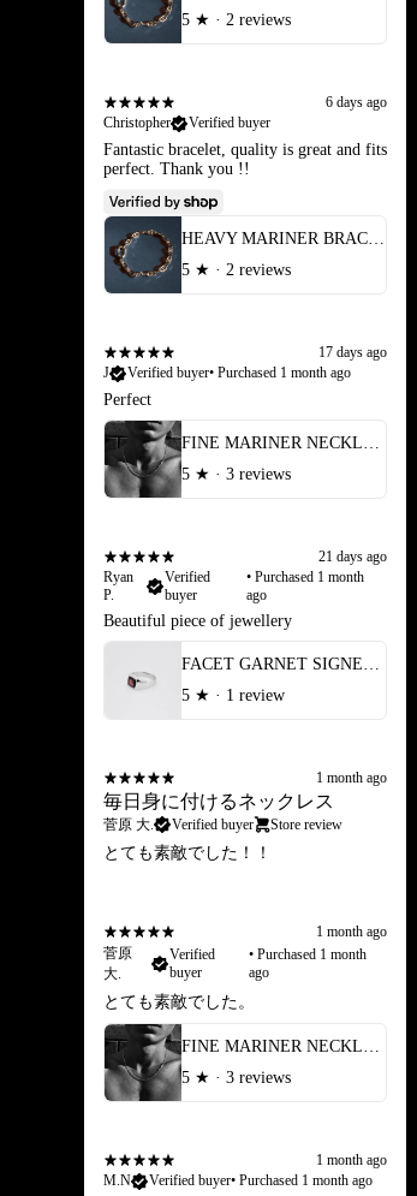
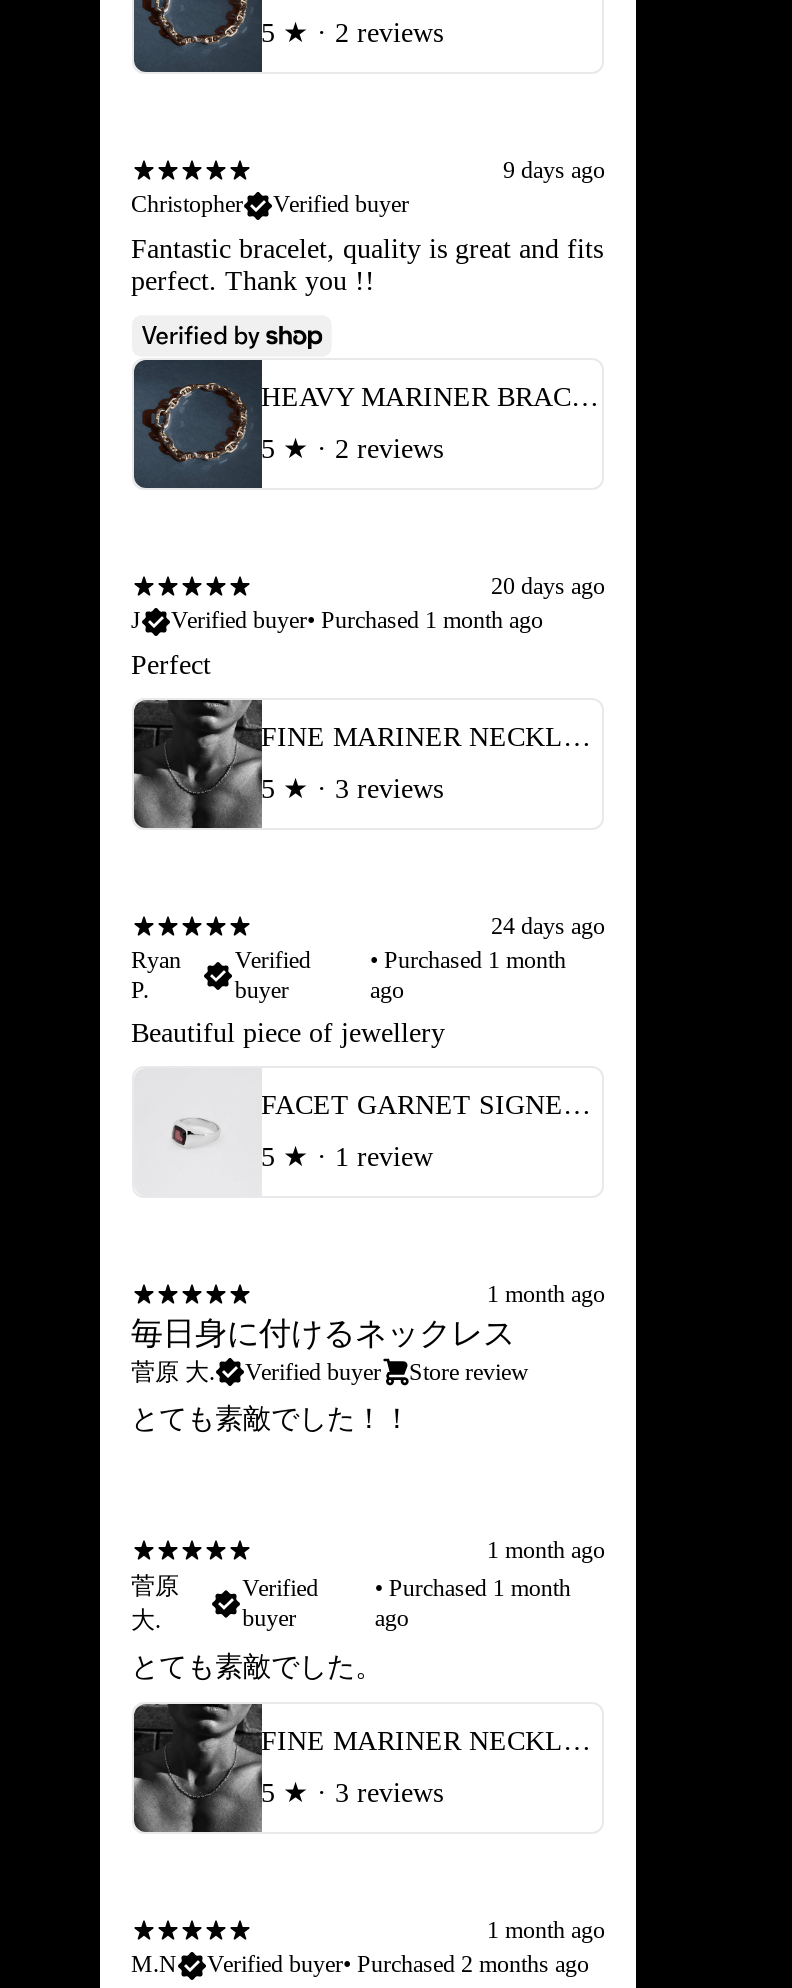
[326,94,388,111] 6 days ago -> [503,156,605,184] 9 days ago
[319,344,388,361] 17 days ago -> [491,572,605,600] 20 days ago
[319,548,388,565] 21 days ago -> [491,912,605,940] 24 days ago
[148,1172,372,1189] Verified buyer• Purchased 1 month ago -> [207,1950,589,1978] Verified buyer• Purchased 2 months ago

